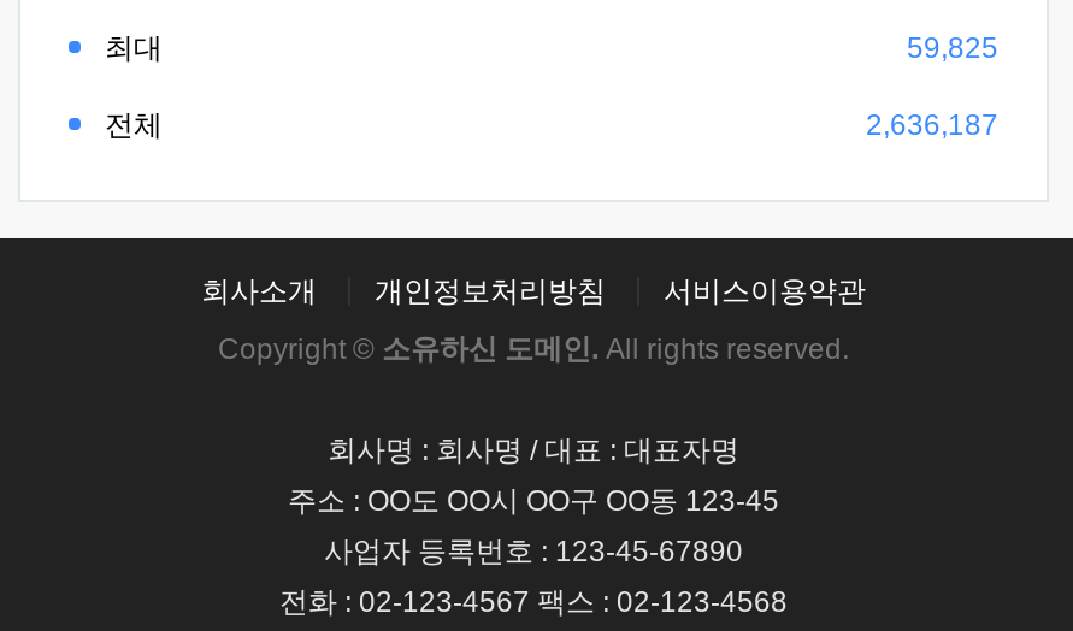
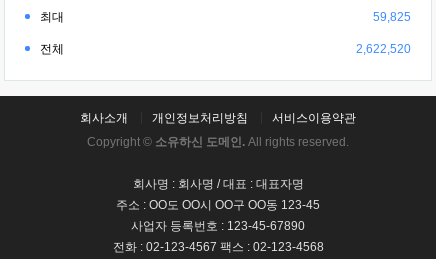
[866,108,998,142] 2,636,187 -> [356,42,411,56] 2,622,520

